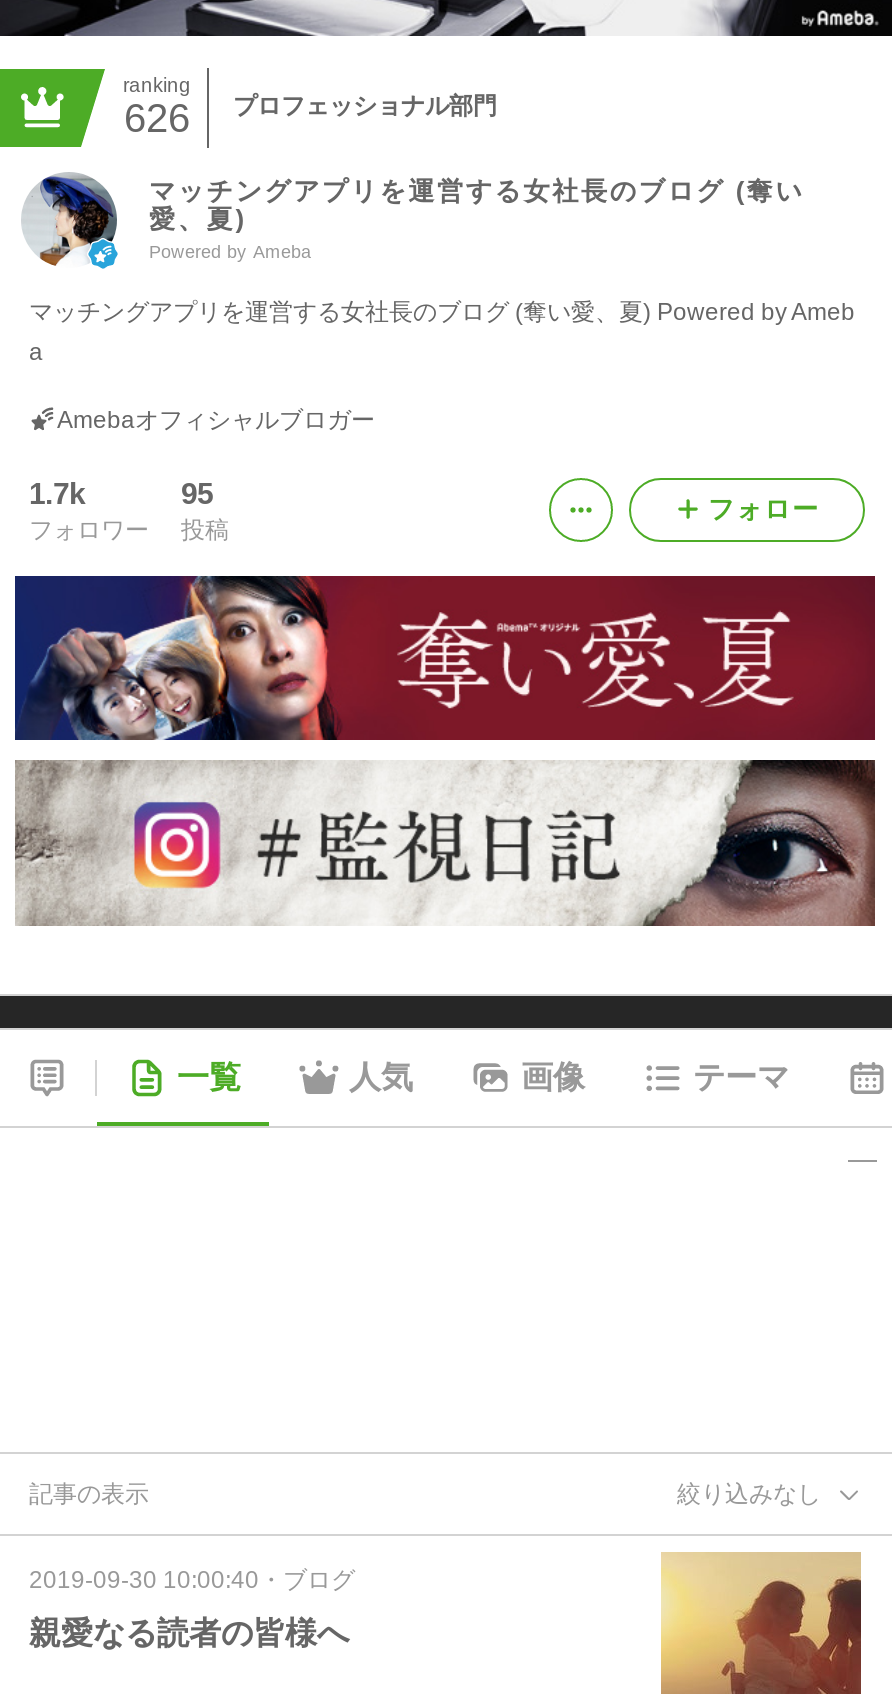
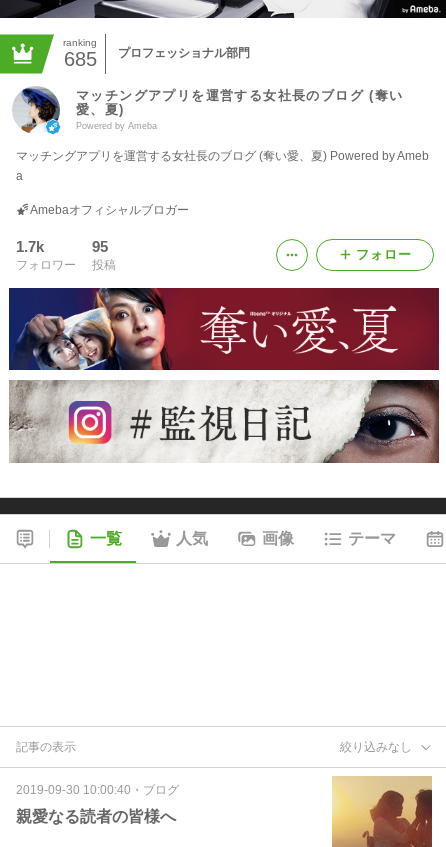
[124,92,497,139] 626 プロフェッショナル部門 -> [63,46,250,69] 685 プロフェッショナル部門

